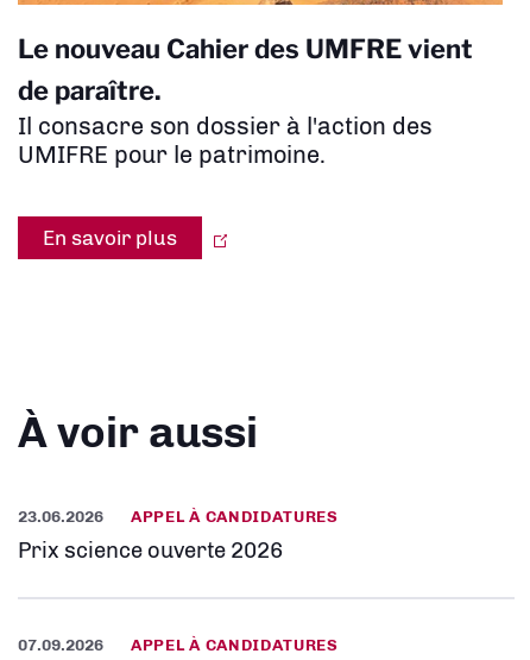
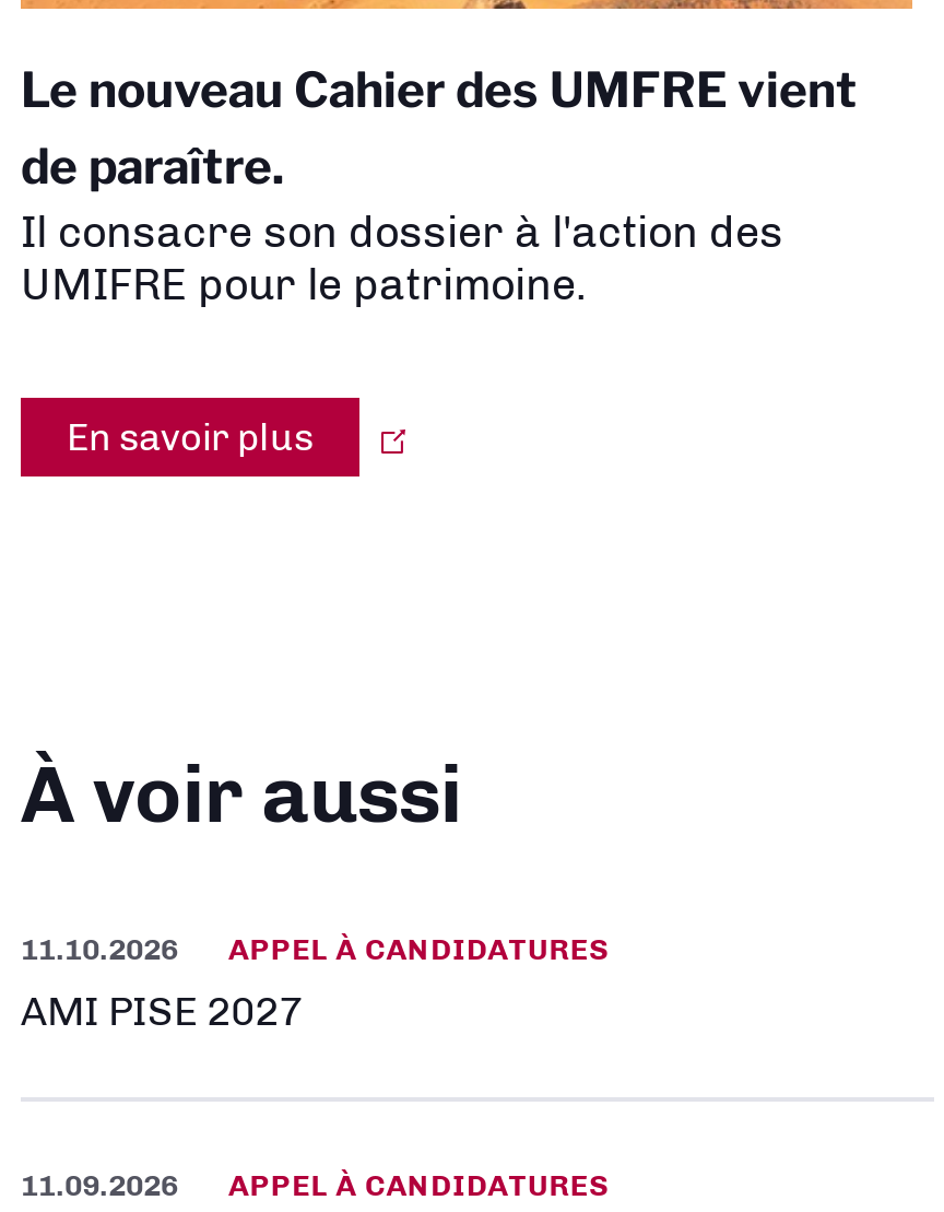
[18,506,338,525] 23.06.2026 APPEL À CANDIDATURES -> [21,930,610,965] 11.10.2026 APPEL À CANDIDATURES
[18,537,283,563] Prix science ouverte 2026 -> [21,987,303,1035] AMI PISE 2027
[18,635,338,654] 07.09.2026 APPEL À CANDIDATURES -> [21,1166,610,1201] 11.09.2026 APPEL À CANDIDATURES

